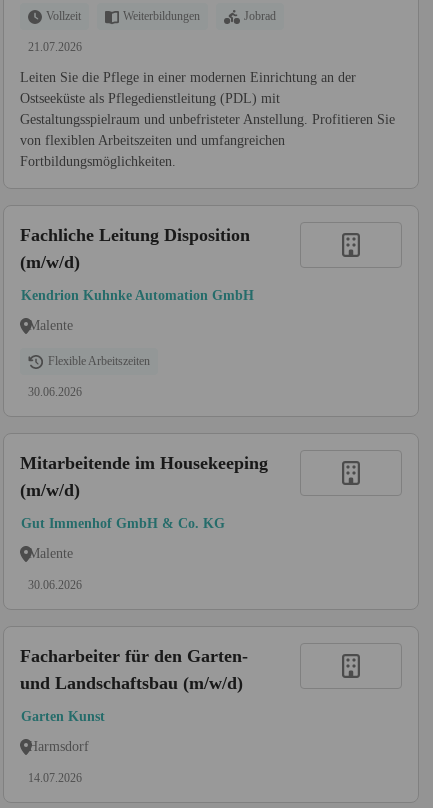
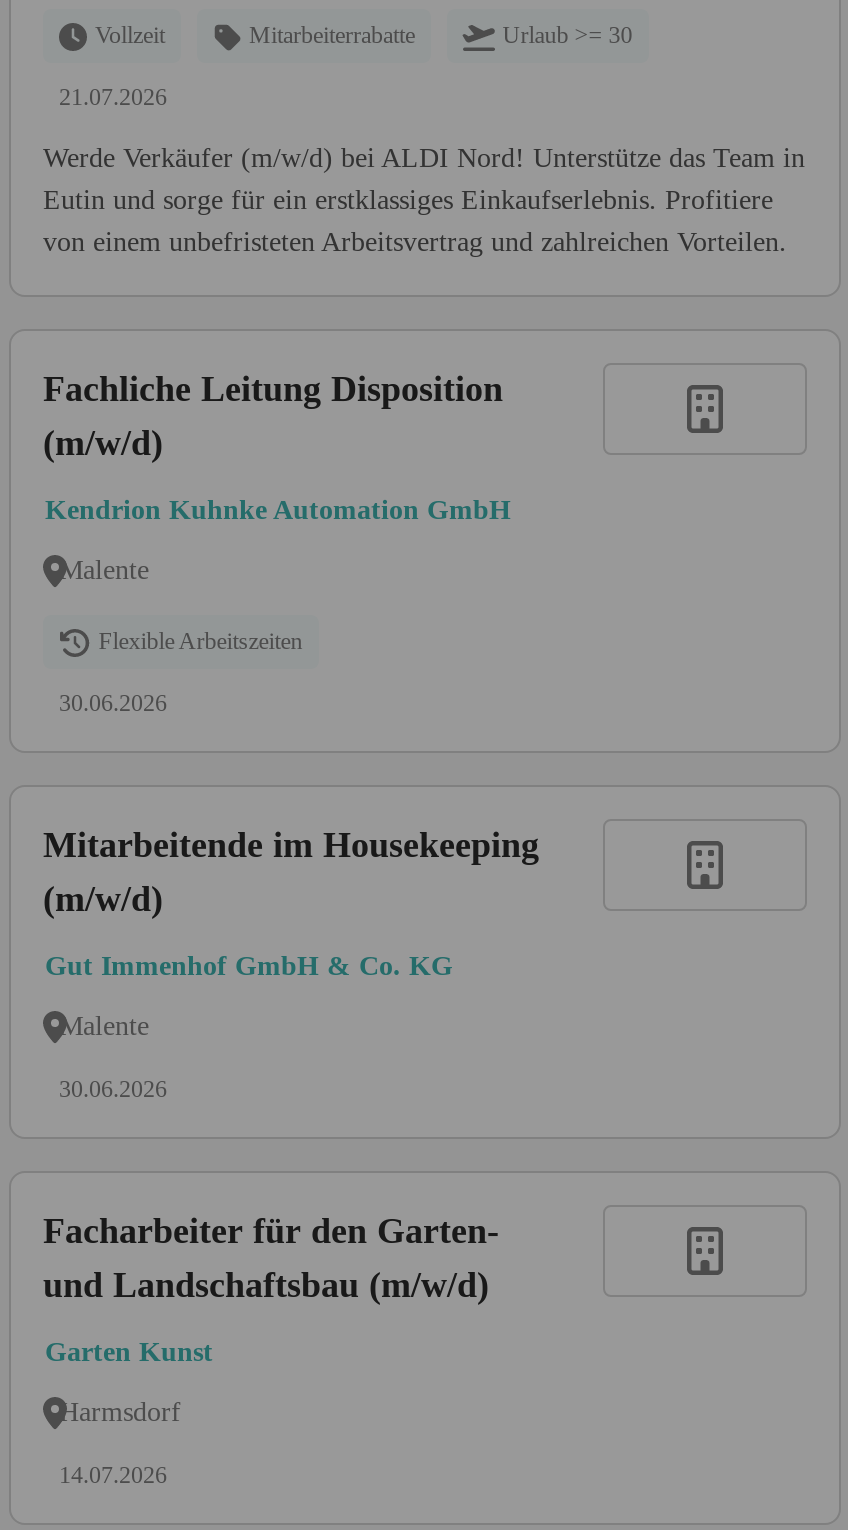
[123,9,276,23] Weiterbildungen | Jobrad -> [249,22,633,50] Mitarbeiterrabatte | Urlaub >= 30
[20,70,395,169] Leiten Sie die Pflege in einer modernen Einrichtung an der | Ostseeküste als Pflegedienstleitung (PDL) mit | Gestaltungsspielraum und unbefristeter Anstellung. Profitieren Sie | von flexiblen Arbeitszeiten und umfangreichen | Fortbildungsmöglichkeiten. -> [43,144,805,258] Werde Verkäufer (m/w/d) bei ALDI Nord! Unterstütze das Team in | Eutin und sorge für ein erstklassiges Einkaufserlebnis. Profitiere | von einem unbefristeten Arbeitsvertrag und zahlreichen Vorteilen.

